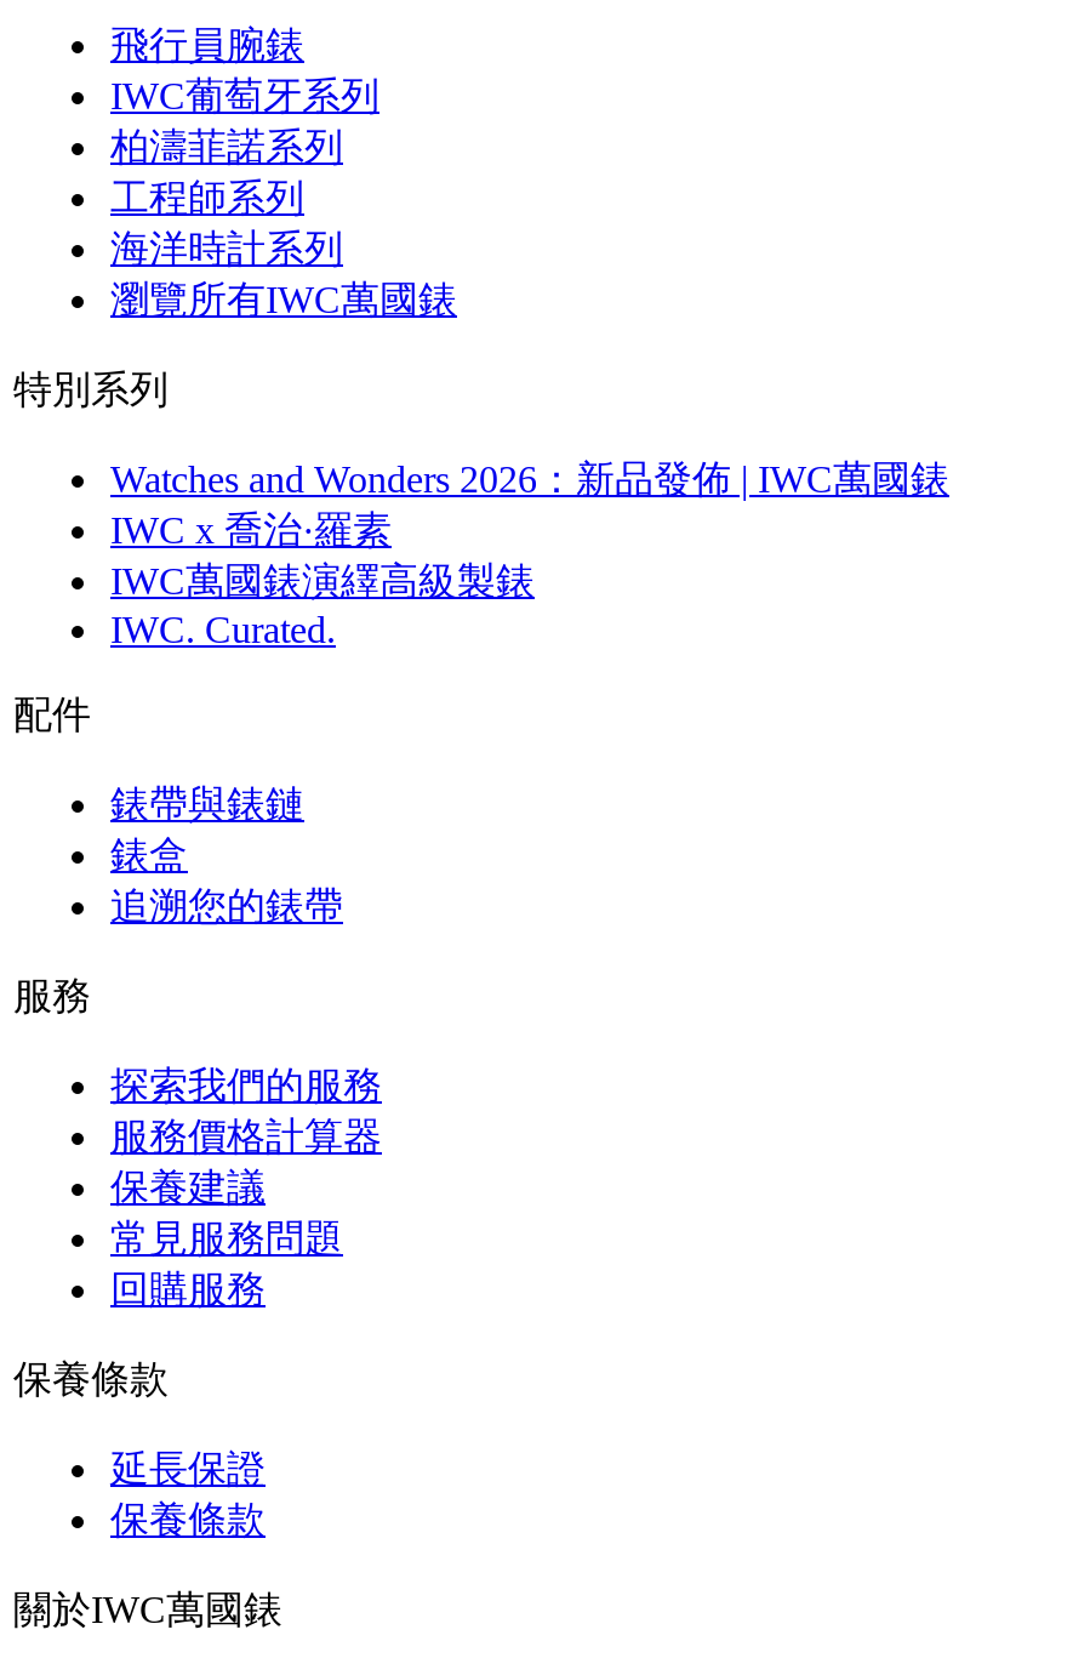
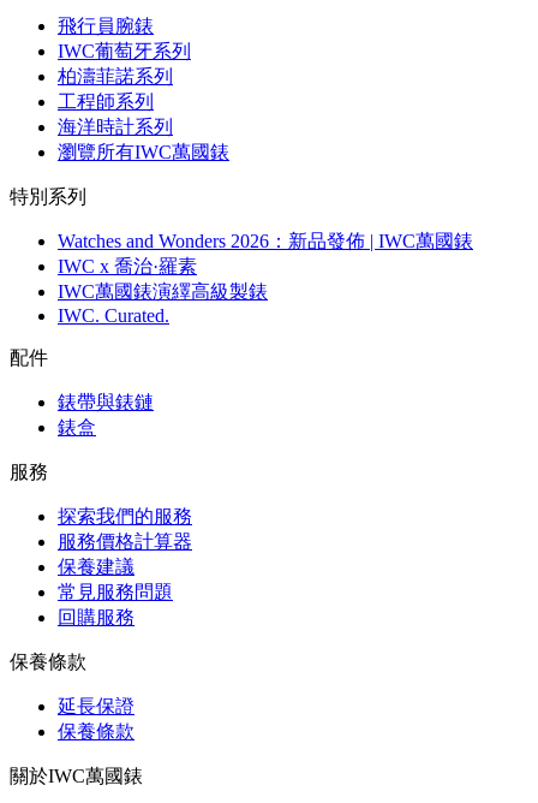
[110,886,343,927] 追溯您的錶帶 -> none

